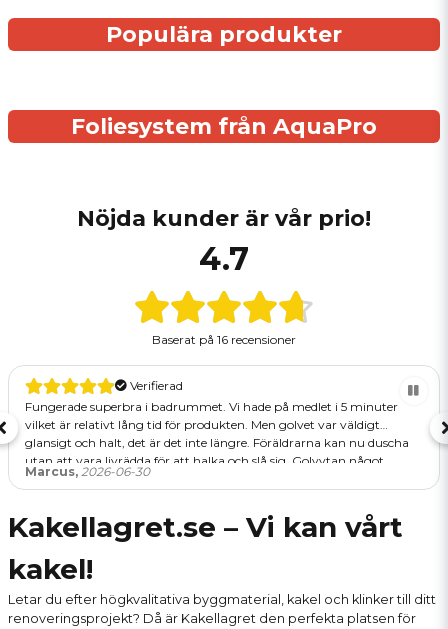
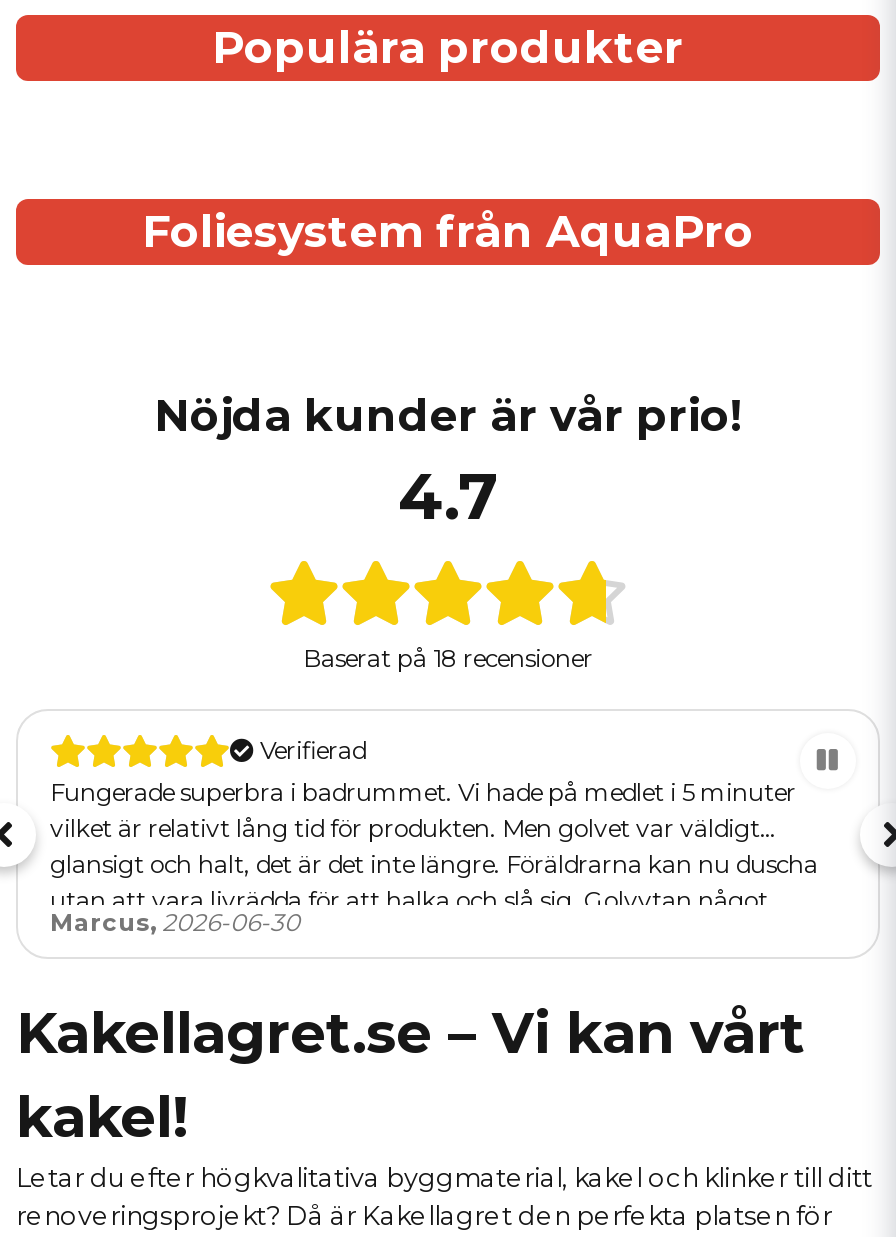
[152,332,296,347] Baserat på 16 recensioner -> [303,643,593,673] Baserat på 18 recensioner

